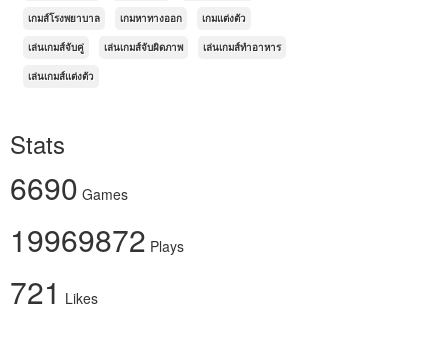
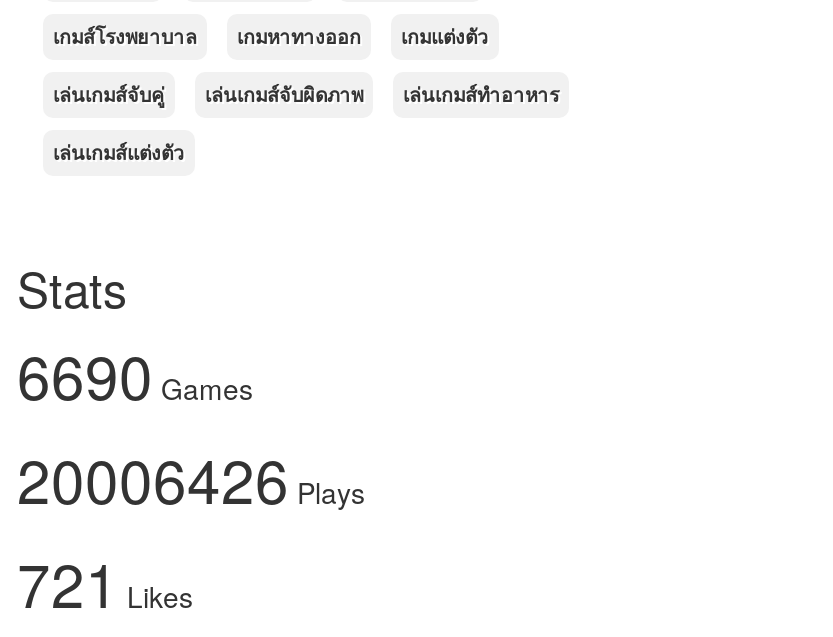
[10,218,184,261] 19969872Plays -> [17,436,365,522] 20006426Plays

